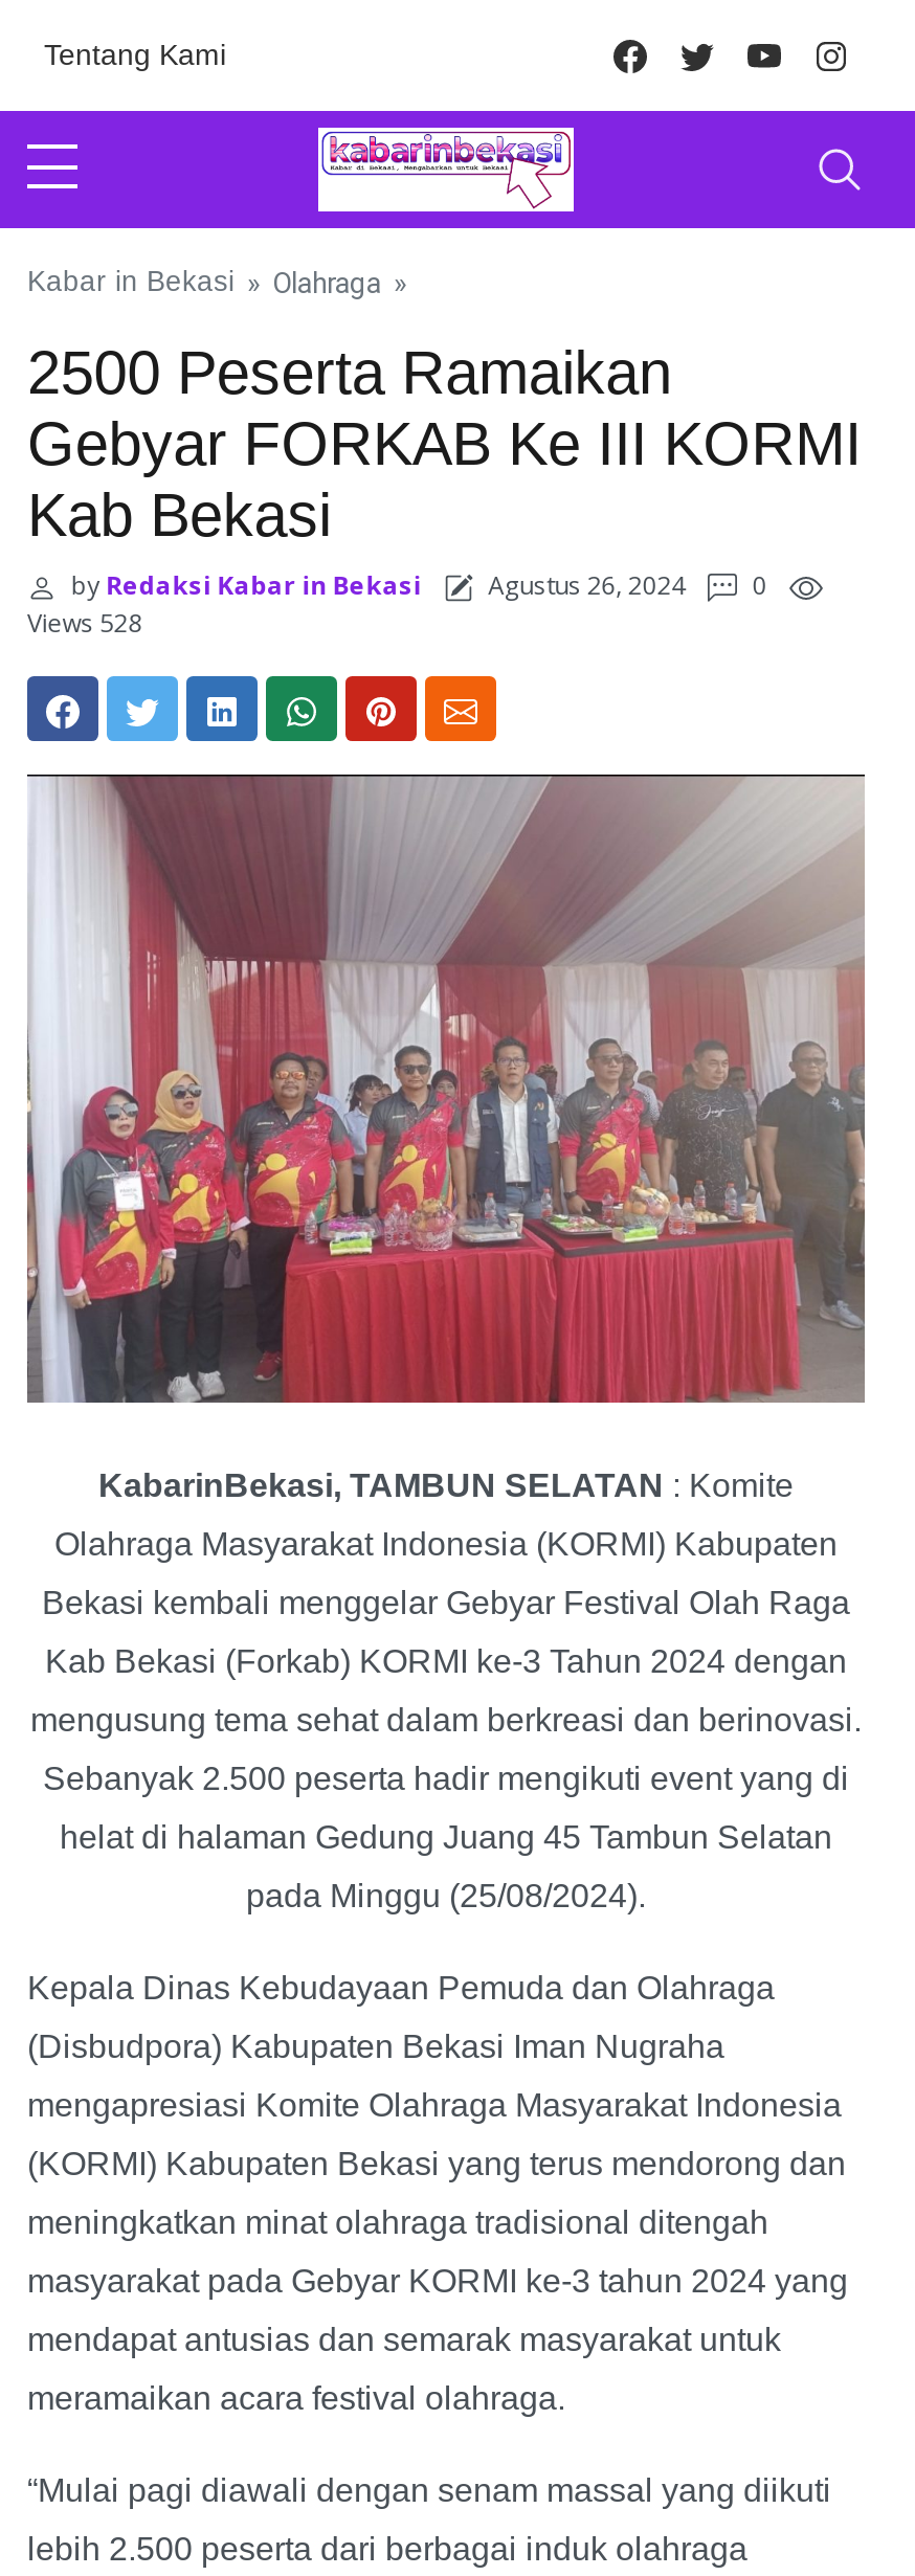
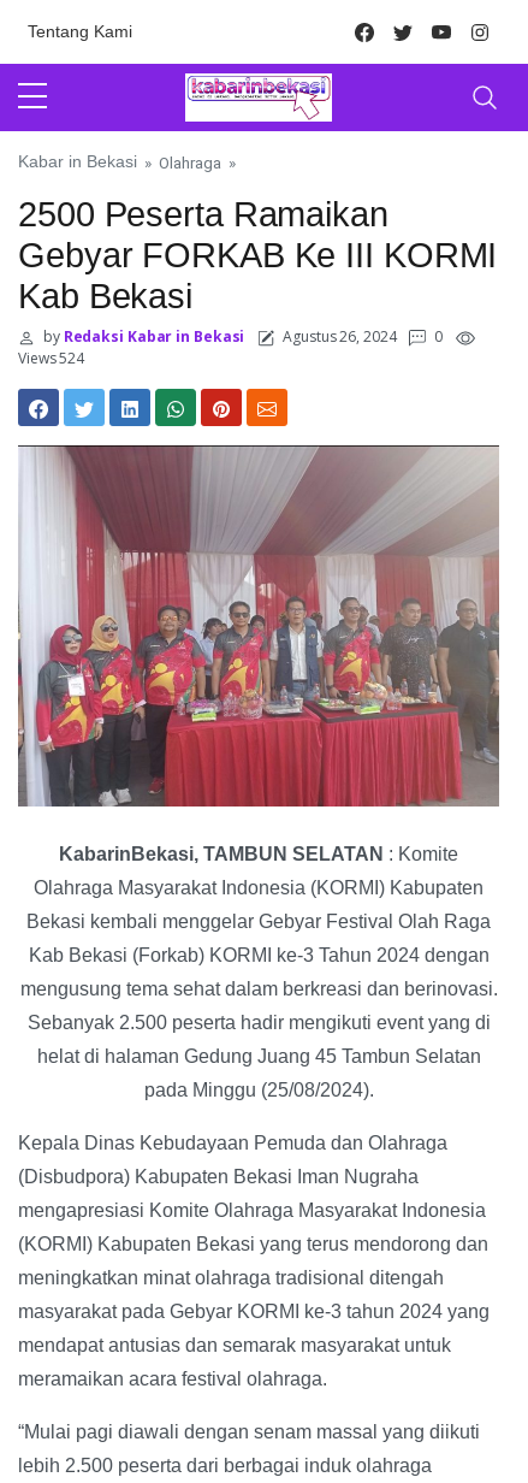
[27,605,143,641] Views 528 -> [18,348,84,368] Views 524

